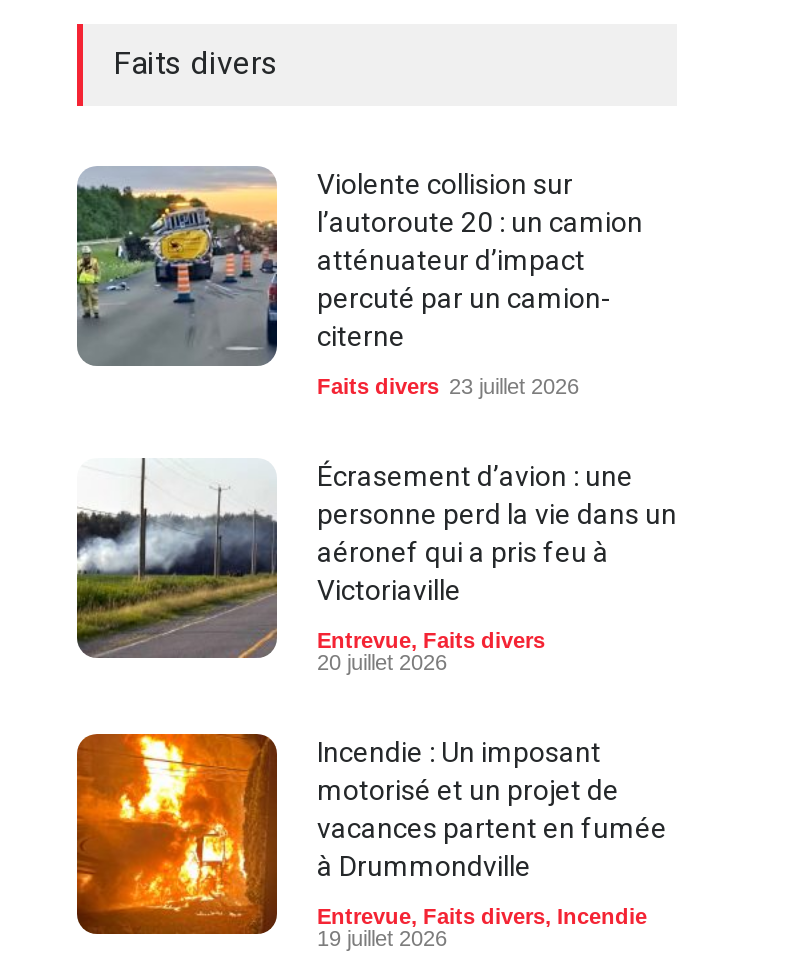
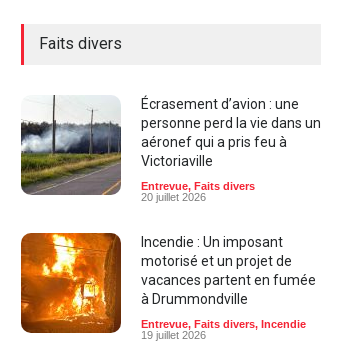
[75,166,643,399] [image] | Violente collision sur | l’autoroute 20 : un camion | atténuateur d’impact | percuté par un camion- | citerne | Faits divers 23 juillet 2026 -> none

